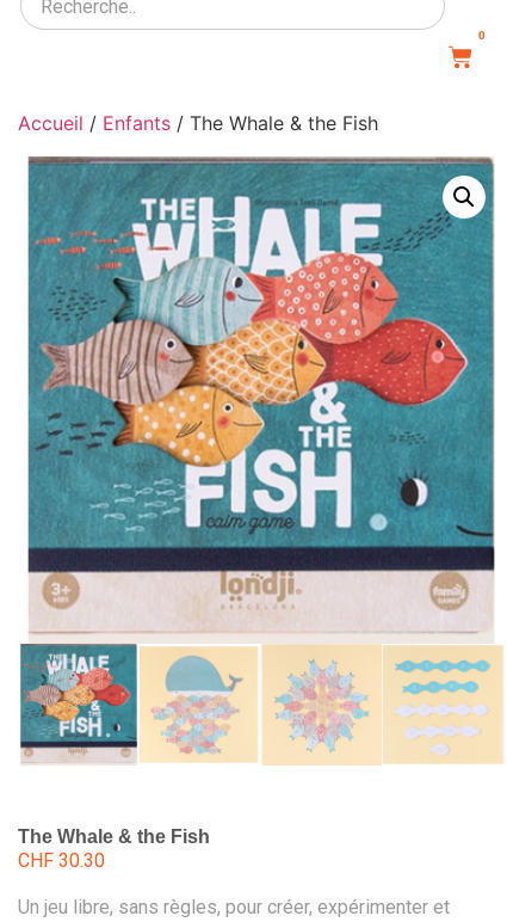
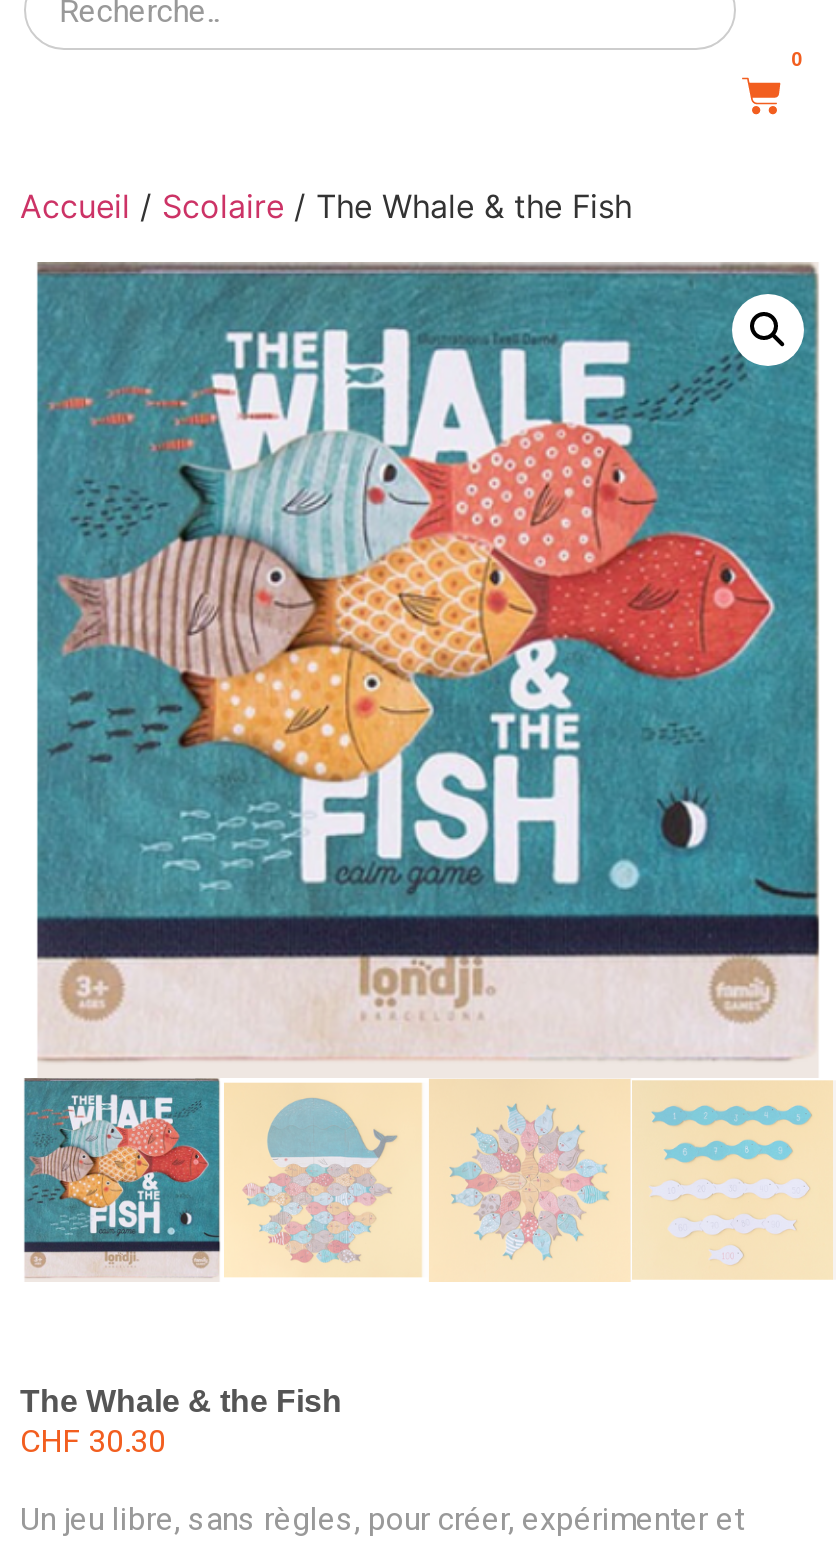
[18,111,378,135] Accueil / Enfants / The Whale & the Fish -> [20,186,632,226] Accueil / Scolaire / The Whale & the Fish

